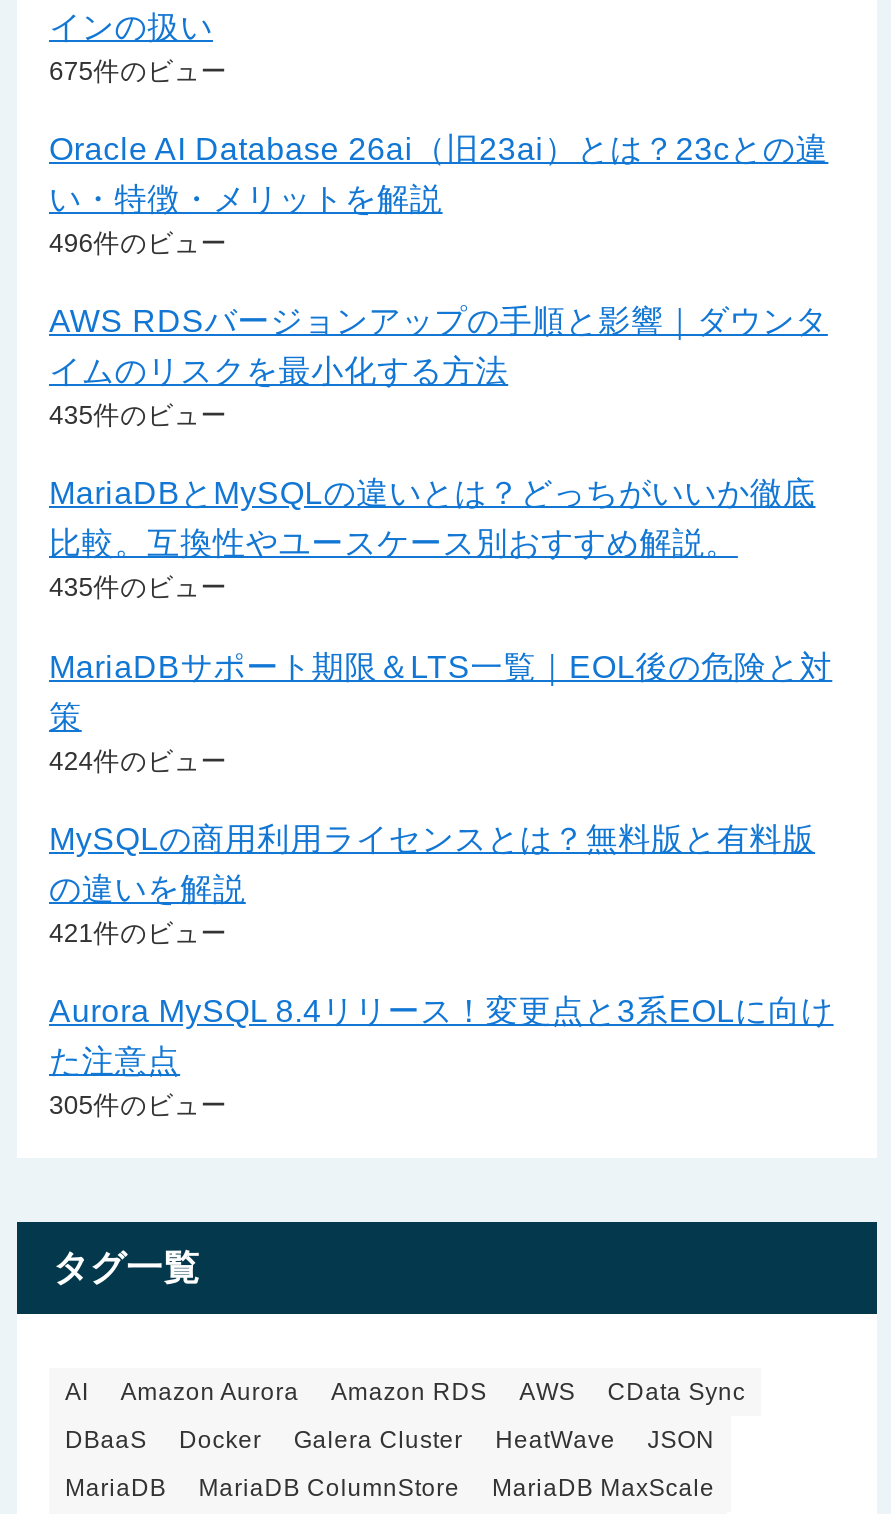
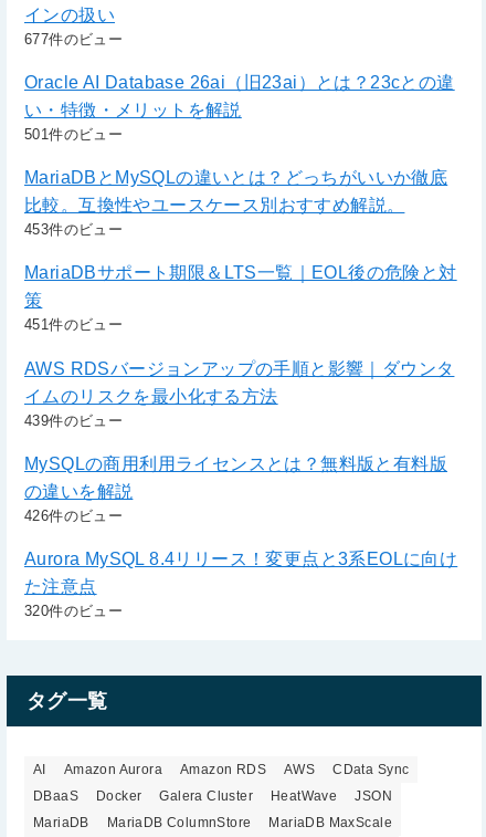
[49,56,227,86] 675件のビュー -> [24,31,123,48] 677件のビュー
[49,228,227,431] 496件のビュー | 435件のビュー -> [24,126,123,143] 501件のビュー
moved [49,303,828,389] -> [24,358,454,405]: AWS RDSバージョンアップの手順と影響｜ダウンタ | イムのリスクを最小化する方法
moved [49,475,815,561] -> [24,167,448,215]: MariaDBとMySQLの違いとは？どっちがいいか徹底 | 比較。互換性やユースケース別おすすめ解説。
[49,573,227,603] 435件のビュー -> [24,221,123,238] 453件のビュー
moved [49,647,832,733] -> [24,262,457,310]: MariaDBサポート期限＆LTS一覧｜EOL後の危険と対 | 策
[49,745,227,775] 424件のビュー -> [24,317,123,428] 451件のビュー | 439件のビュー
[49,917,227,947] 421件のビュー -> [24,507,123,524] 426件のビュー
[49,1090,227,1120] 305件のビュー -> [24,602,123,619] 320件のビュー

